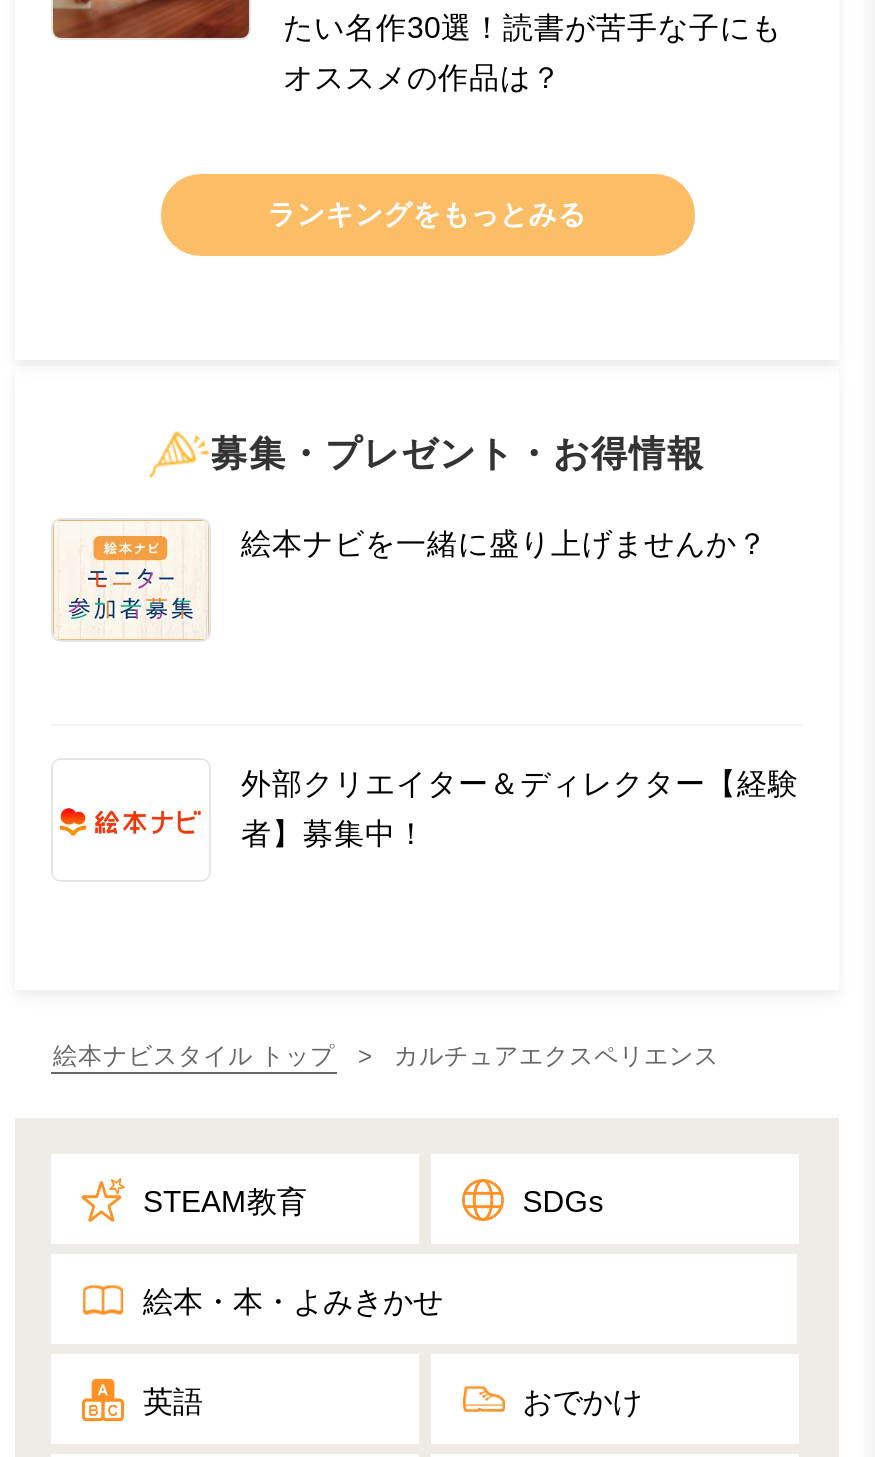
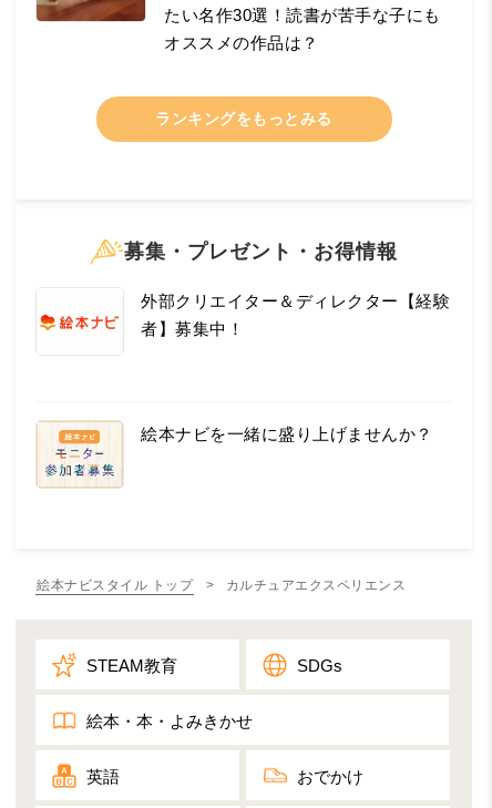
moved [51,518,768,642] -> [35,420,433,488]: [image] | 絵本ナビを一緒に盛り上げませんか？
moved [241,766,799,850] -> [141,292,450,338]: 外部クリエイター＆ディレクター【経験 | 者】募集中！

